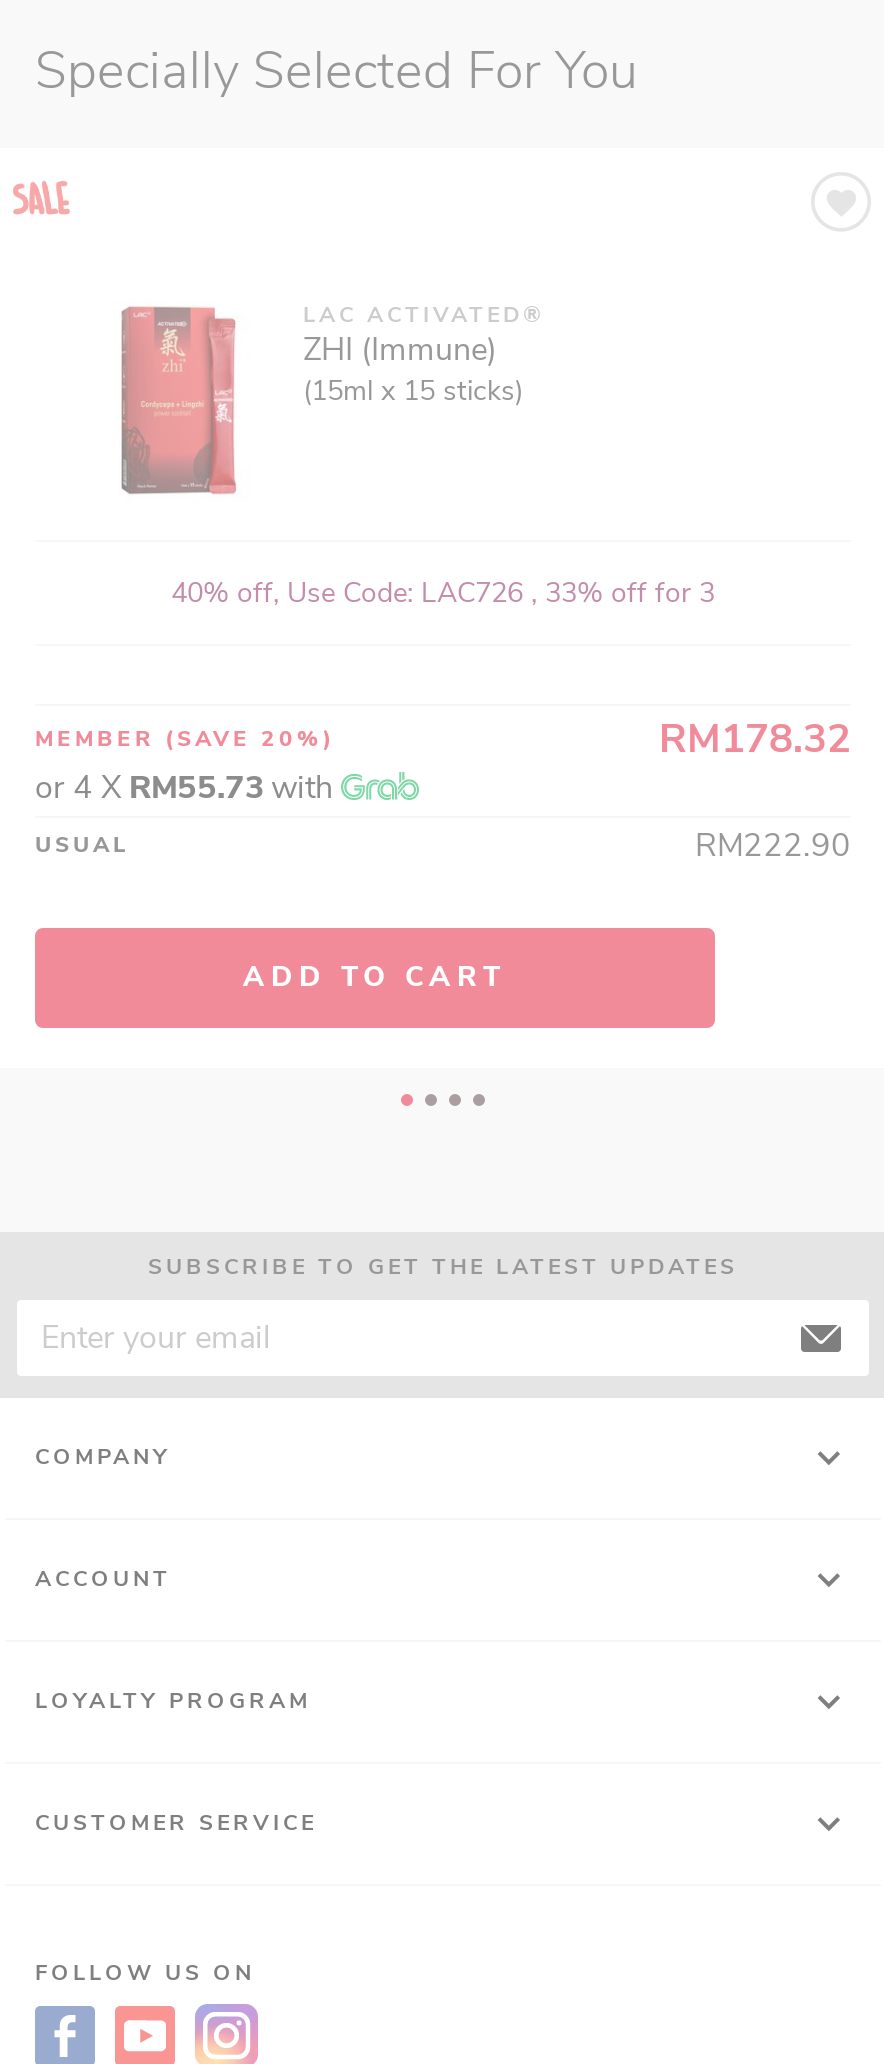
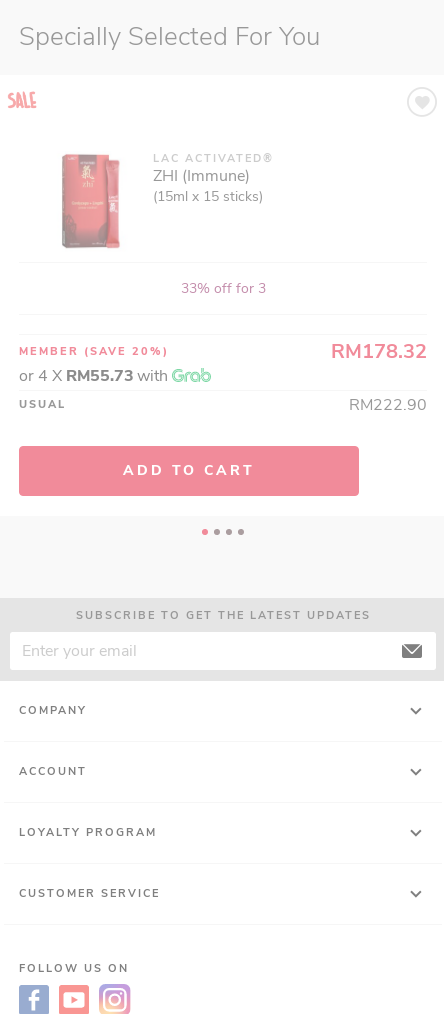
[171,575,715,613] 40% off, Use Code: LAC726 , 33% off for 3 -> [180,279,265,298] 33% off for 3

